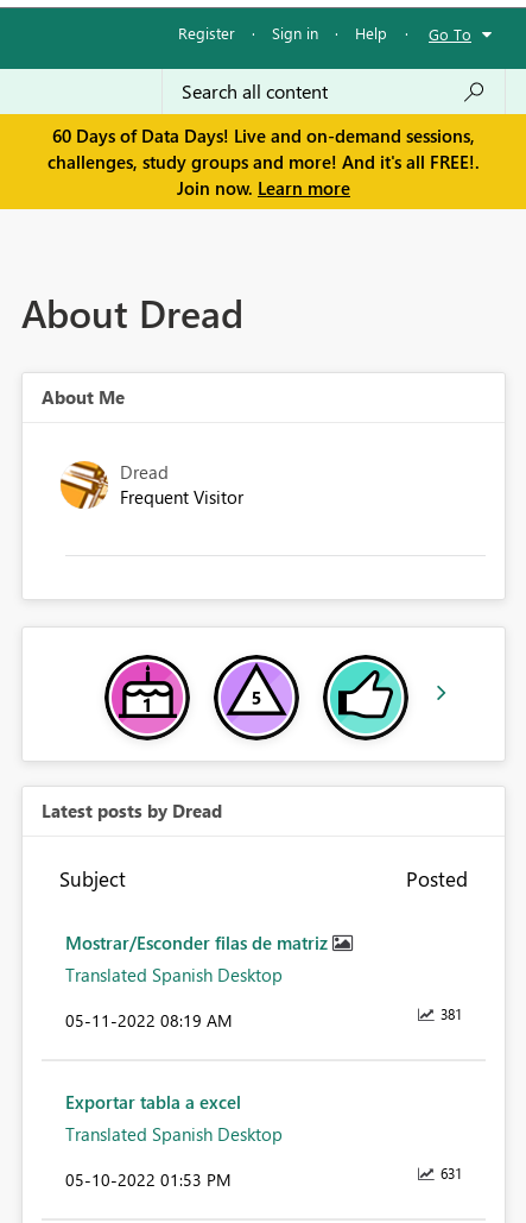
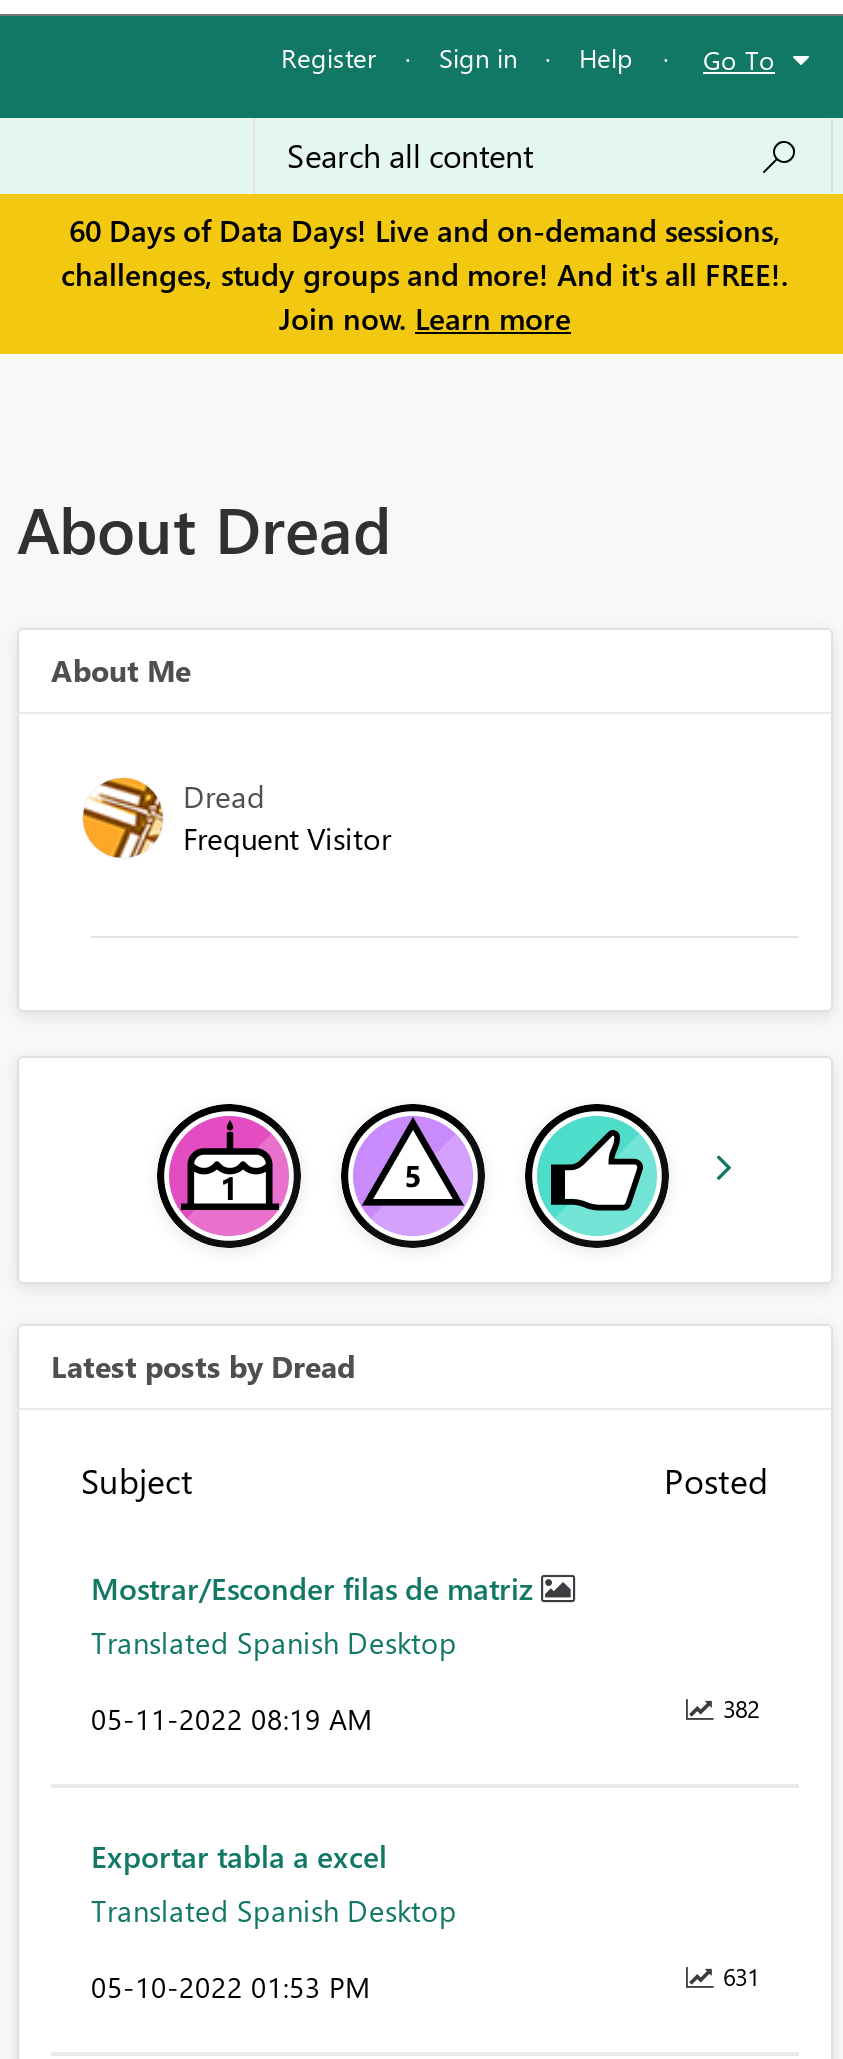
[437,1005,462,1024] 381 -> [717,1693,759,1725] 382

